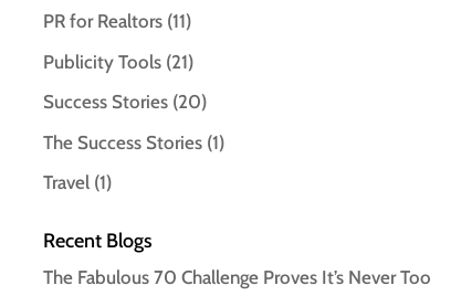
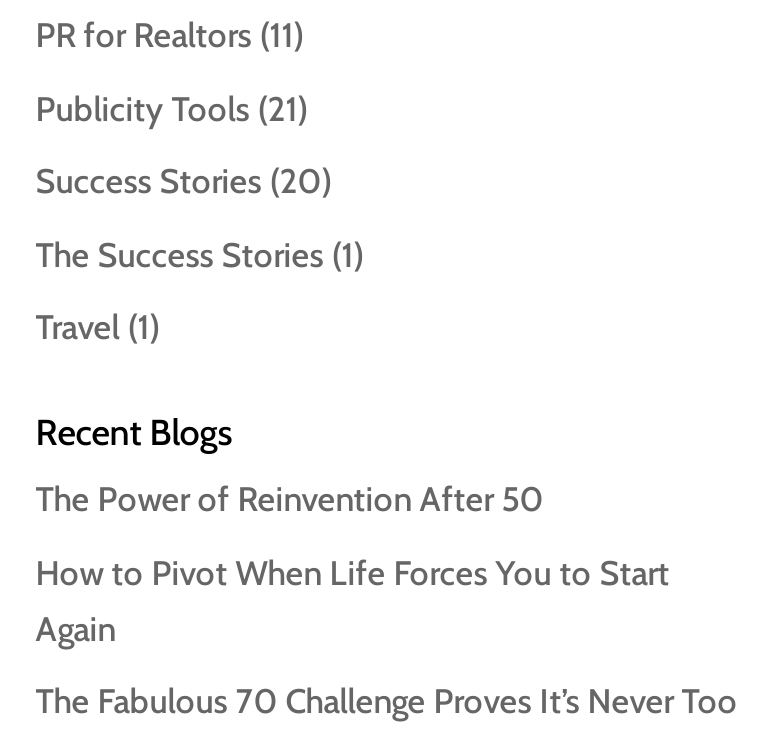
none -> [36,480,670,649] The Power of Reinvention After 50 | How to Pivot When Life Forces You to Start | Again

